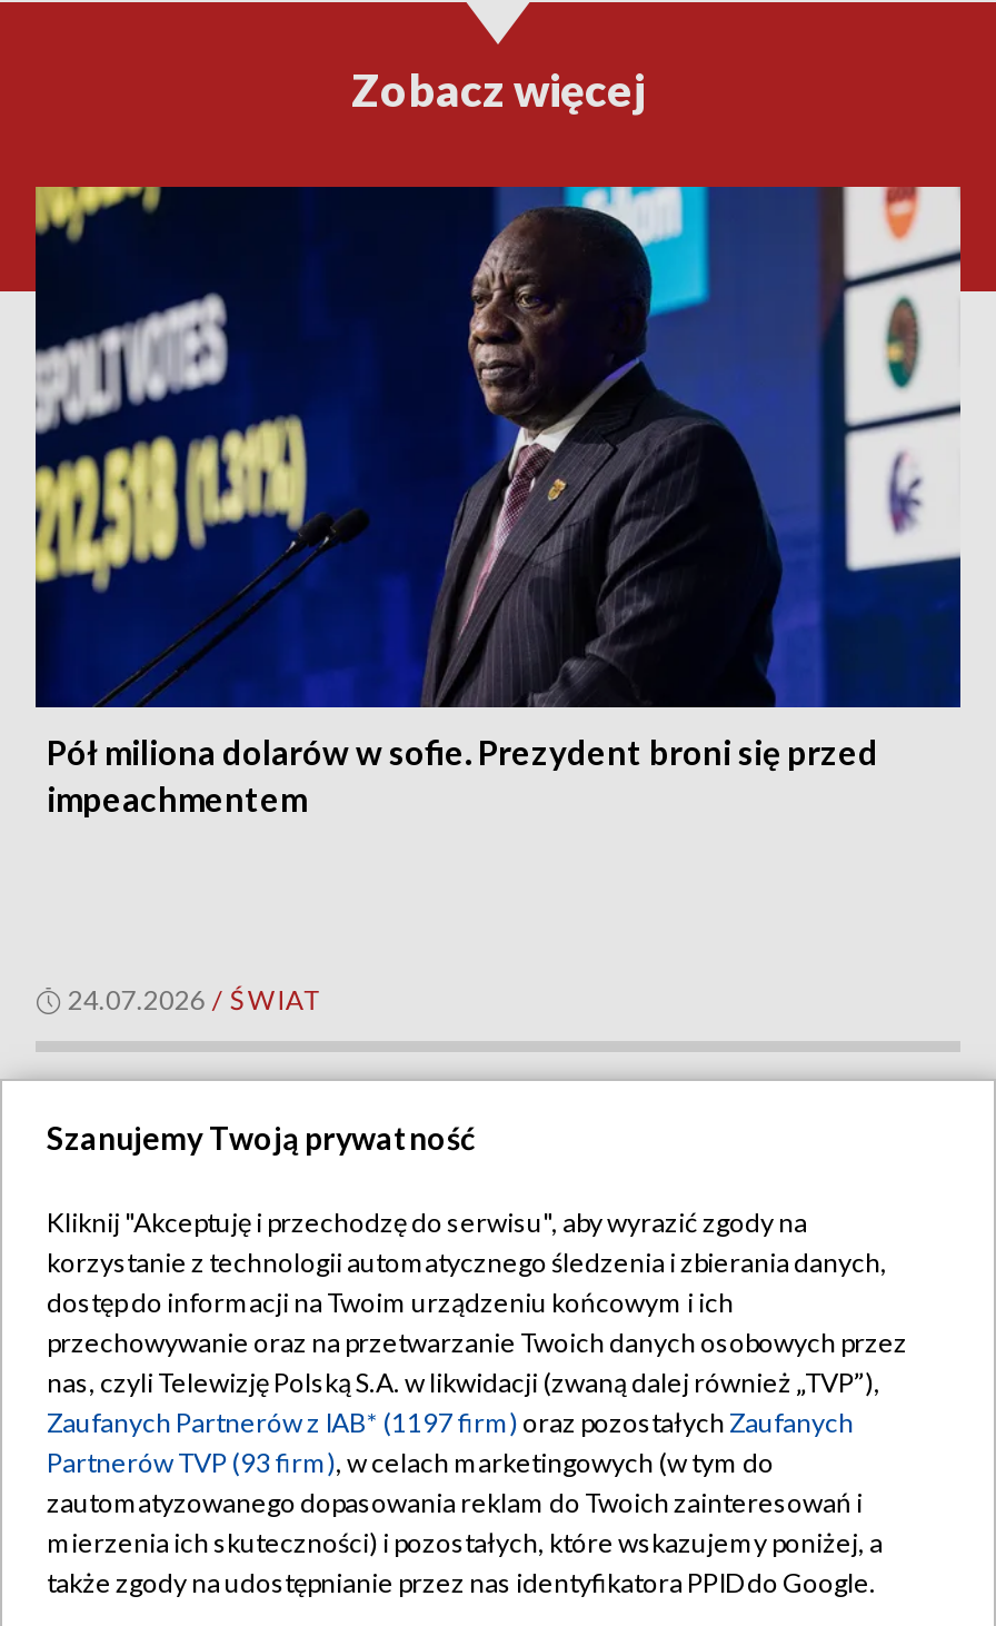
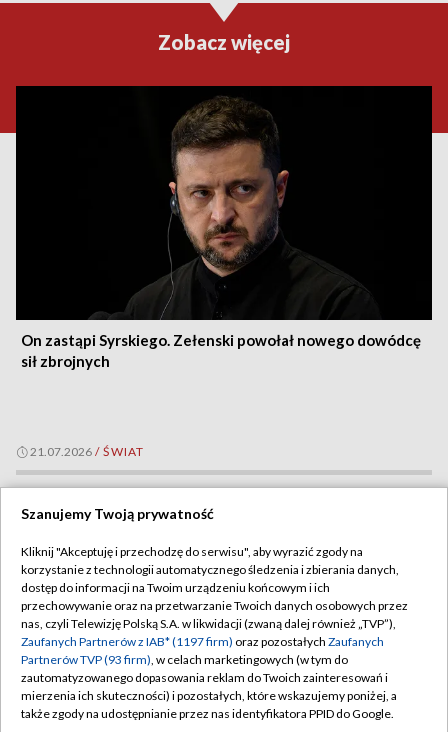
[33,185,963,819] [image] | Pół miliona dolarów w sofie. Prezydent broni się przed | impeachmentem -> [15,85,433,370] [image] | On zastąpi Syrskiego. Zełenski powołał nowego dowódcę | sił zbrojnych
[68,983,321,1017] 24.07.2026 / ŚWIAT -> [30,444,144,459] 21.07.2026 / ŚWIAT

